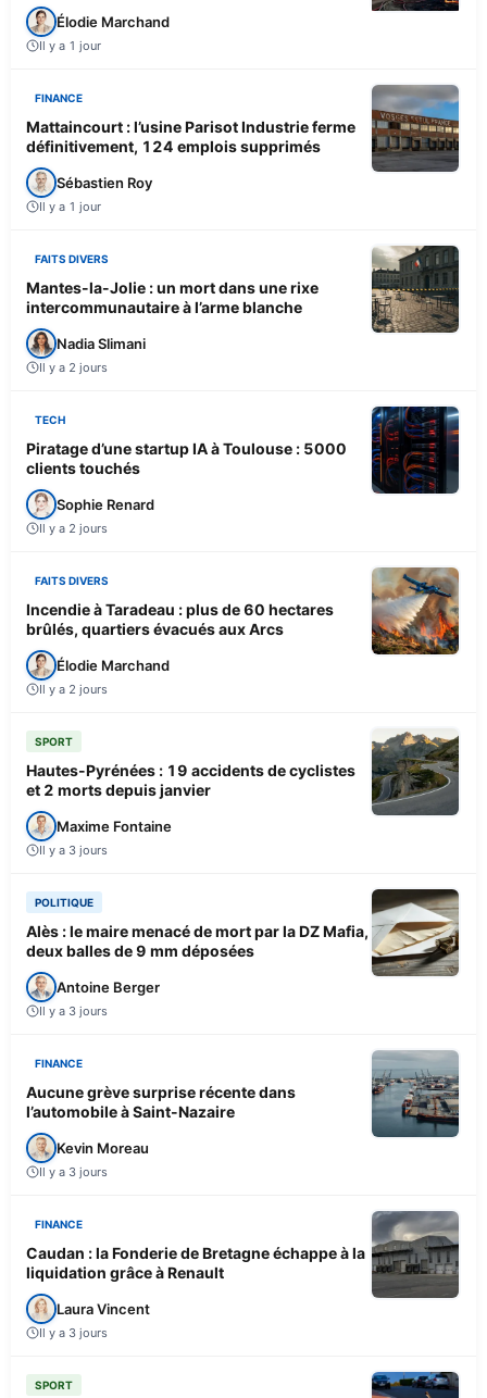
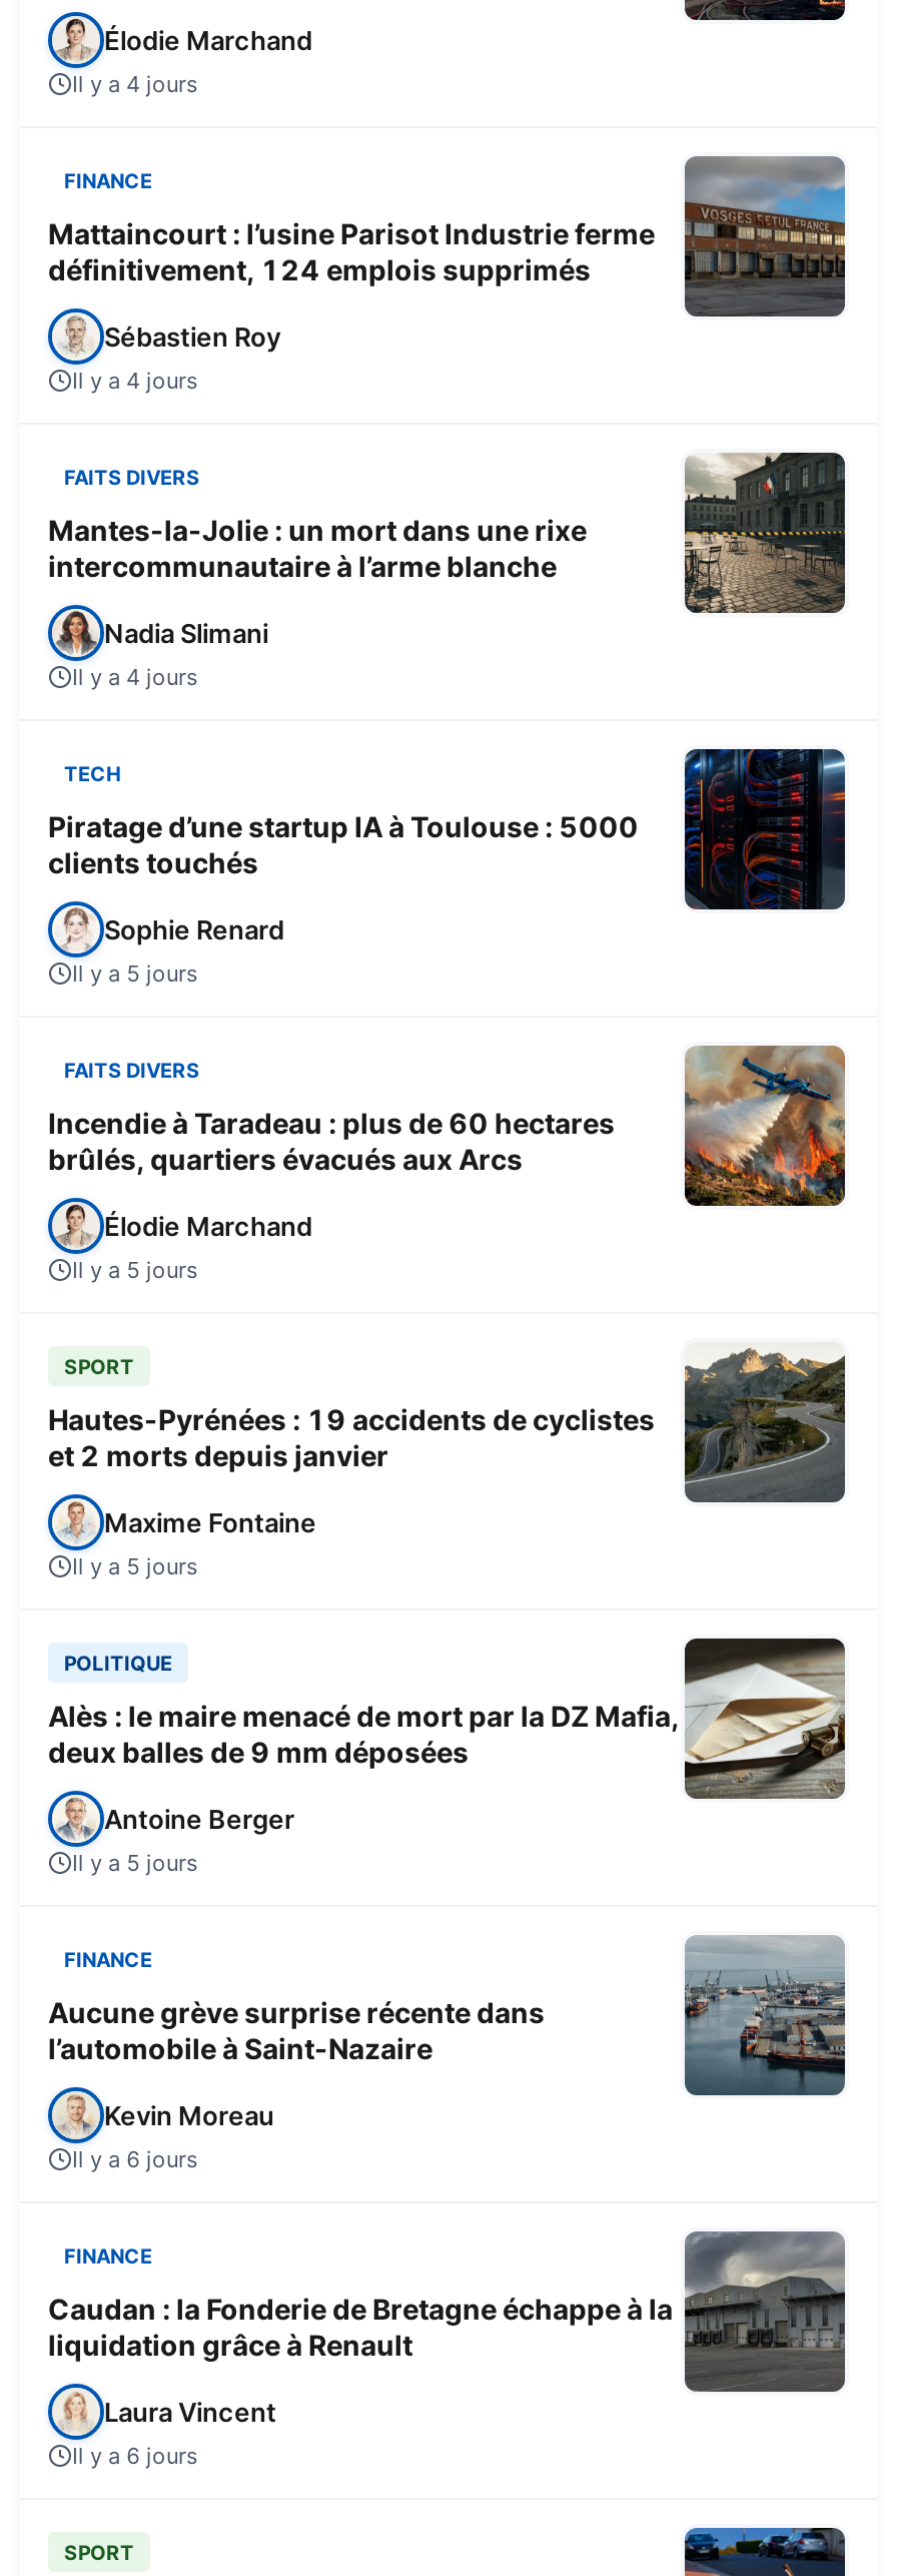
[39,38,101,53] Il y a 1 jour -> [72,69,198,97] Il y a 4 jours
[39,199,101,214] Il y a 1 jour -> [72,366,198,394] Il y a 4 jours
[39,359,108,375] Il y a 2 jours -> [72,662,198,690] Il y a 4 jours
[39,520,108,536] Il y a 2 jours -> [72,959,198,987] Il y a 5 jours
[39,681,108,696] Il y a 2 jours -> [72,1255,198,1283] Il y a 5 jours
[39,842,108,857] Il y a 3 jours -> [72,1552,198,1580] Il y a 5 jours
[39,1003,108,1018] Il y a 3 jours -> [72,1848,198,1876] Il y a 5 jours
[39,1164,108,1179] Il y a 3 jours -> [72,2145,198,2173] Il y a 6 jours
[39,1325,108,1340] Il y a 3 jours -> [72,2441,198,2469] Il y a 6 jours

